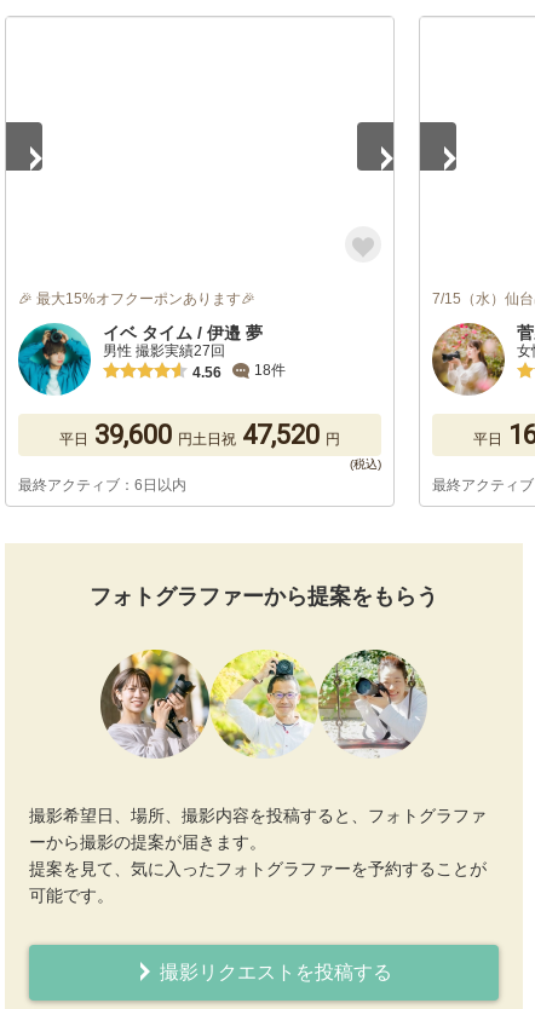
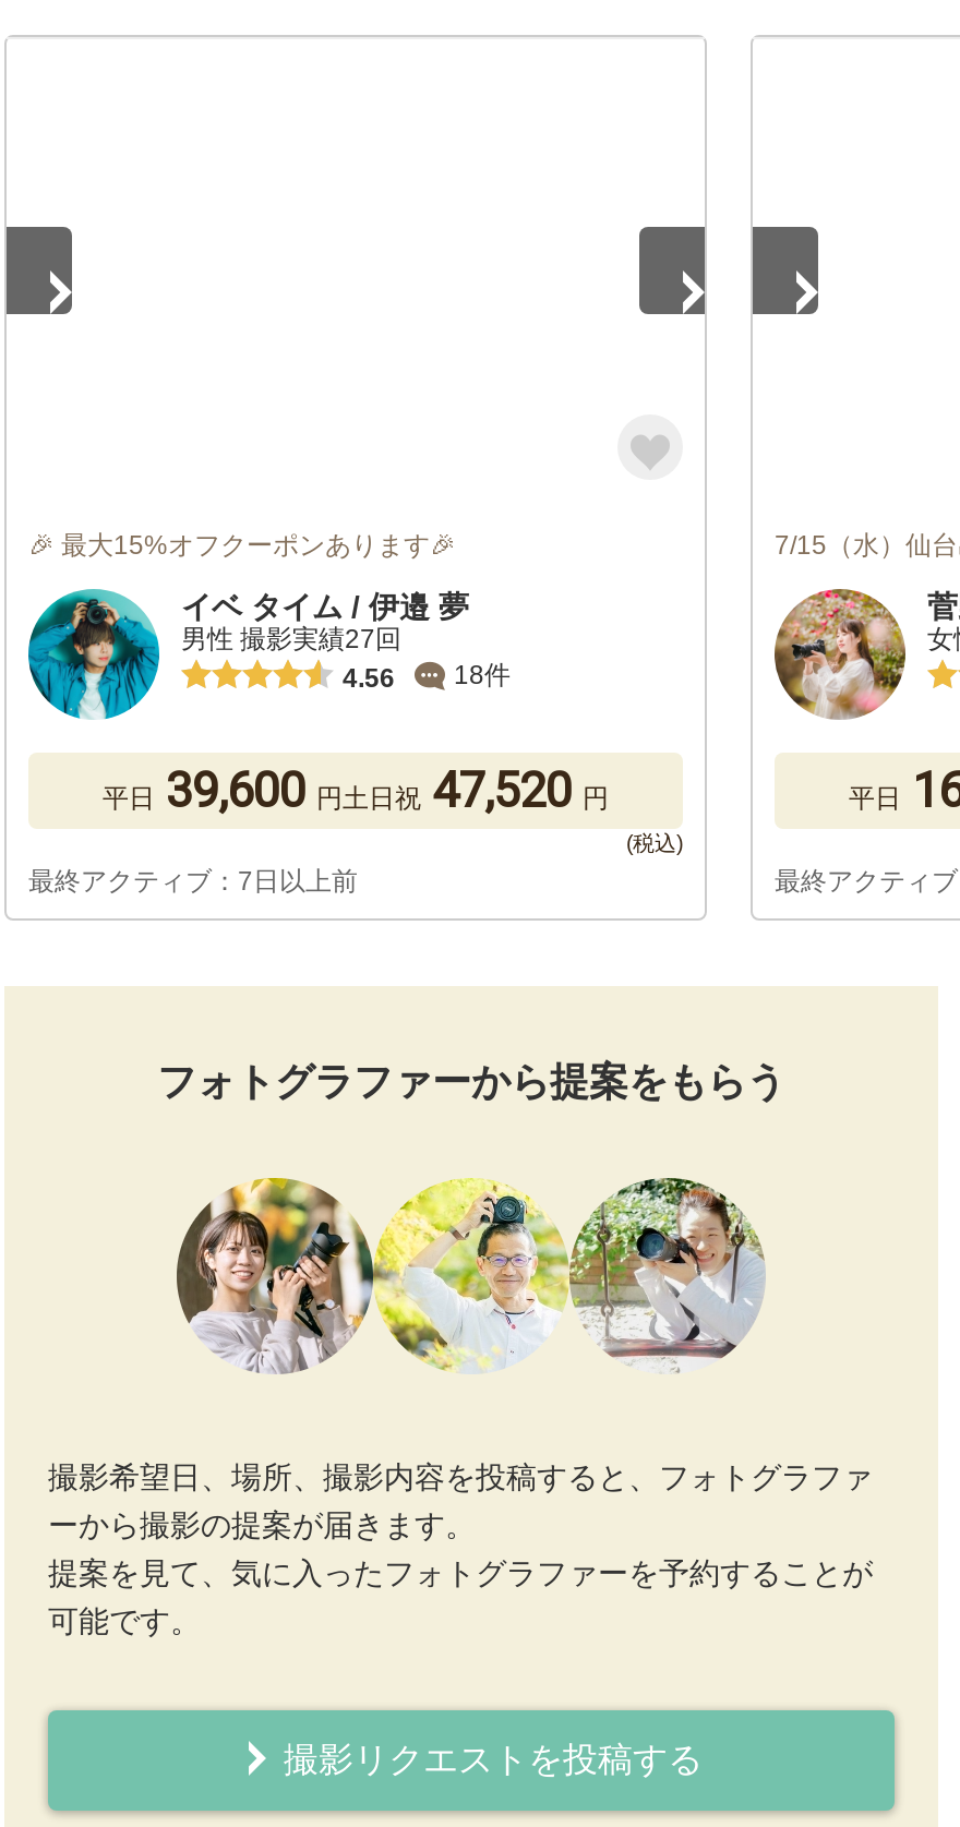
[18,477,186,494] 最終アクティブ：6日以内 -> [28,867,358,897] 最終アクティブ：7日以上前

